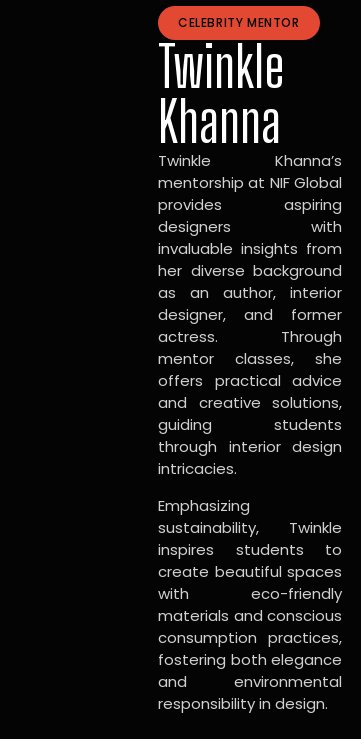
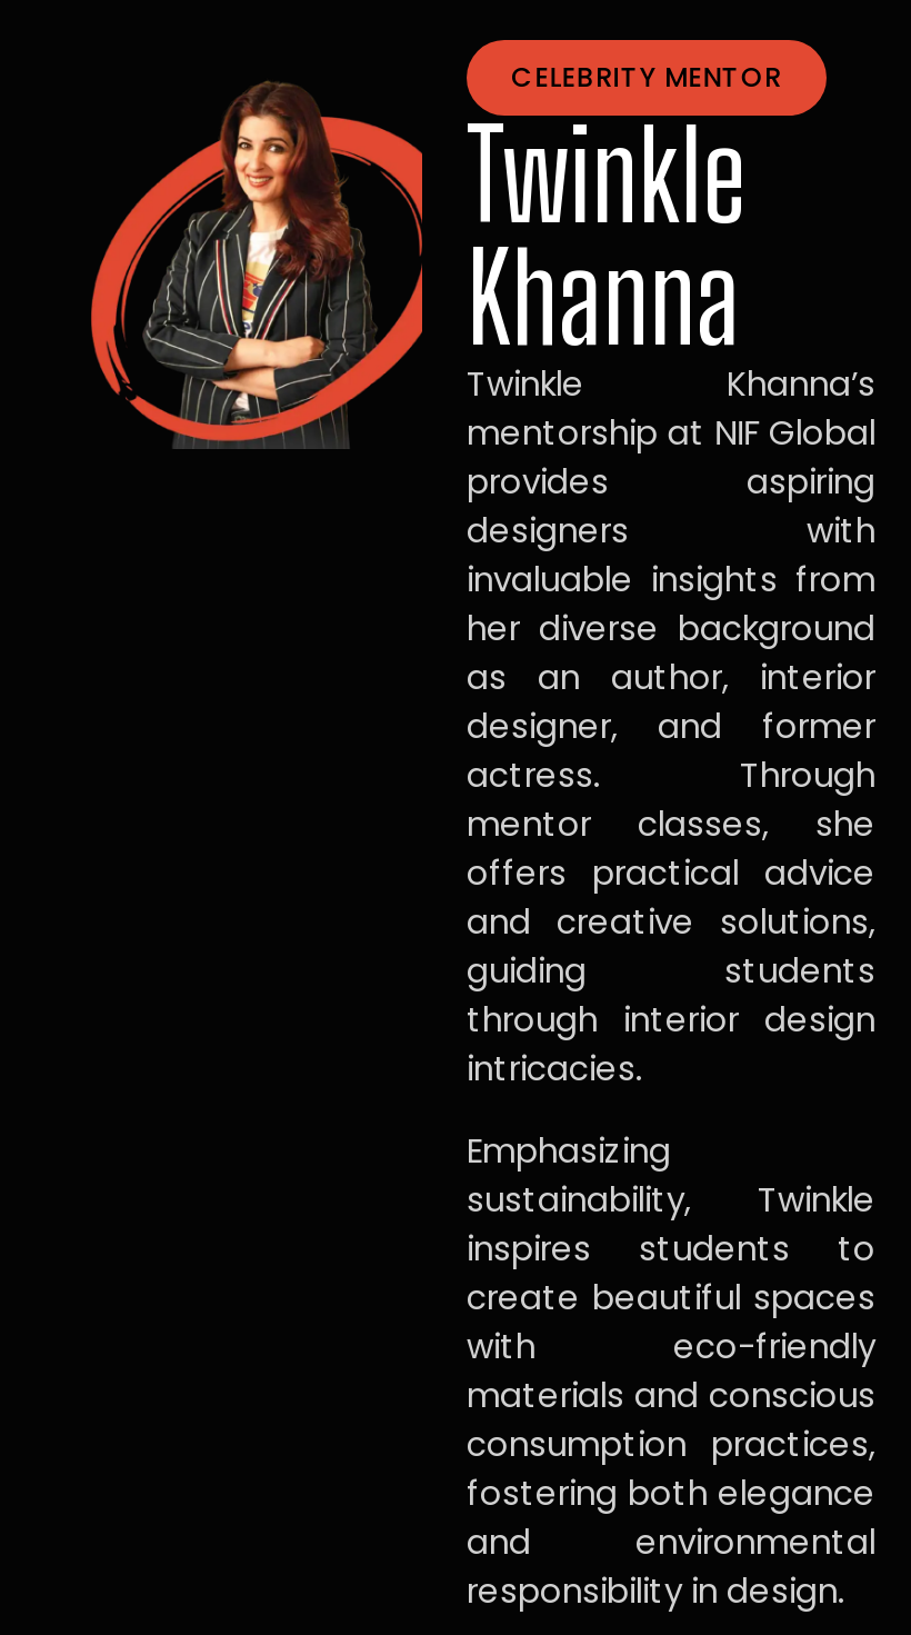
none -> [89,80,424,449] [image]

